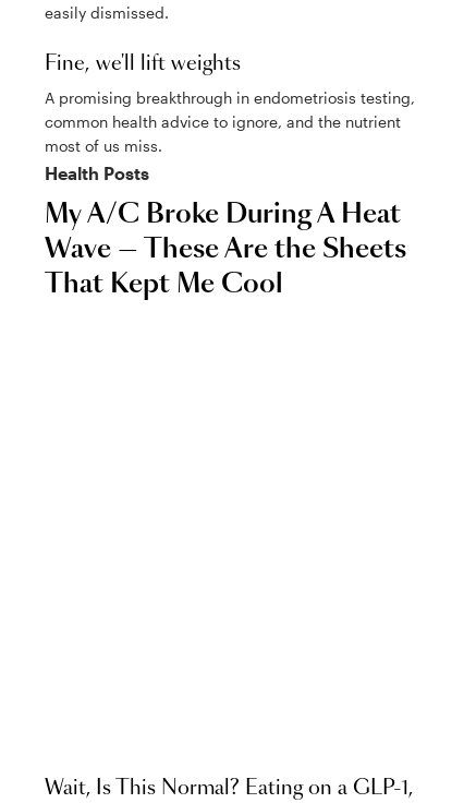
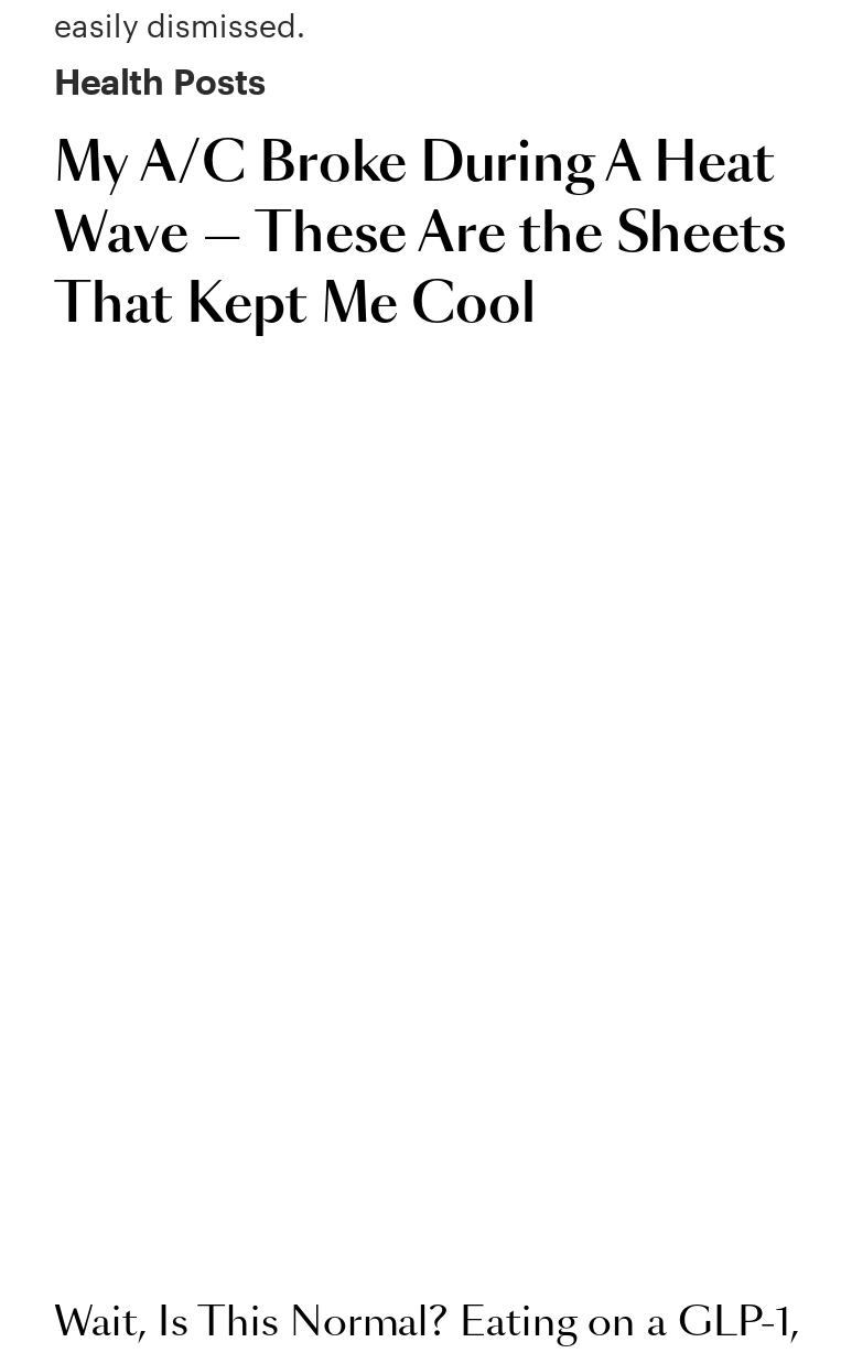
[45,55,415,155] Fine, we'll lift weights | A promising breakthrough in endometriosis testing, | common health advice to ignore, and the nutrient | most of us miss. -> none

